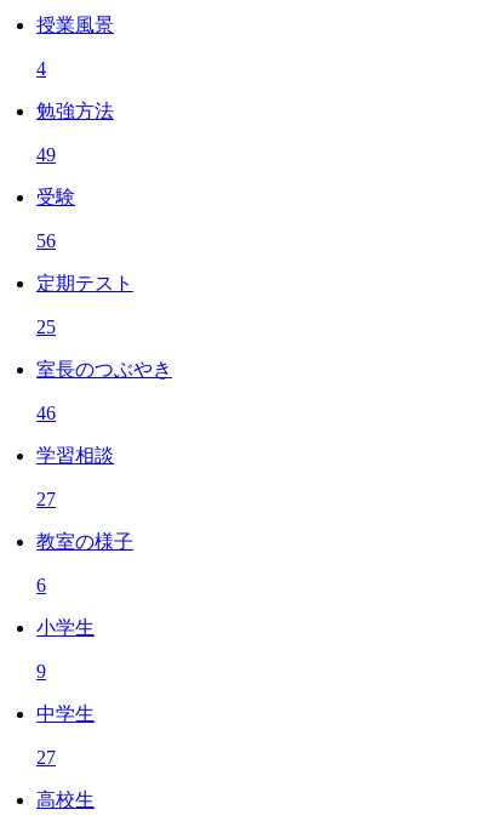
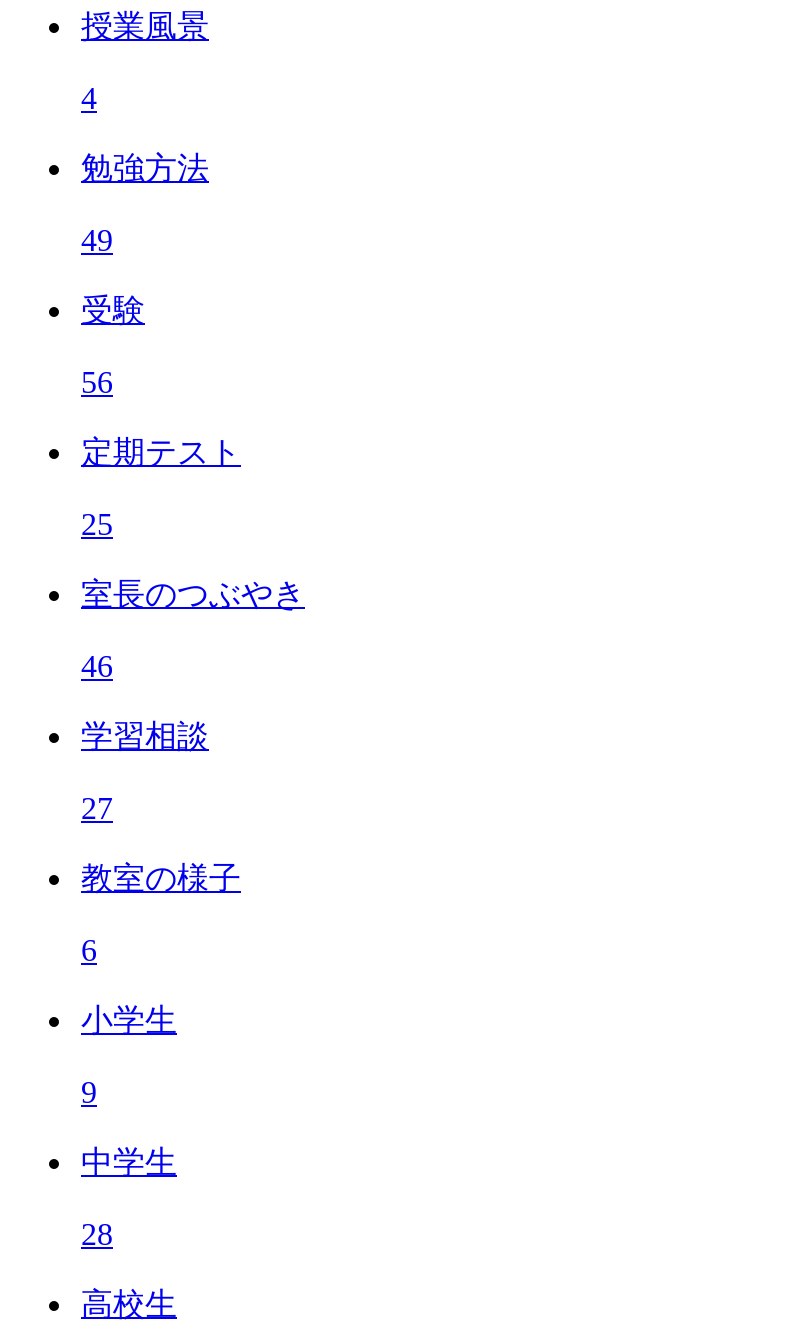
[36,747,56,768] 27 -> [81,1217,113,1251] 28

